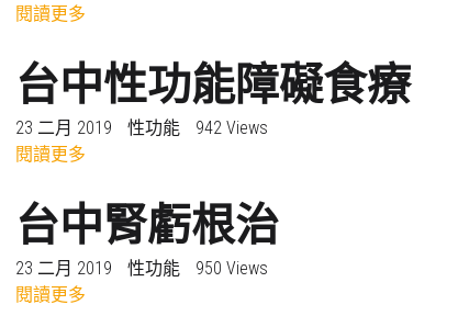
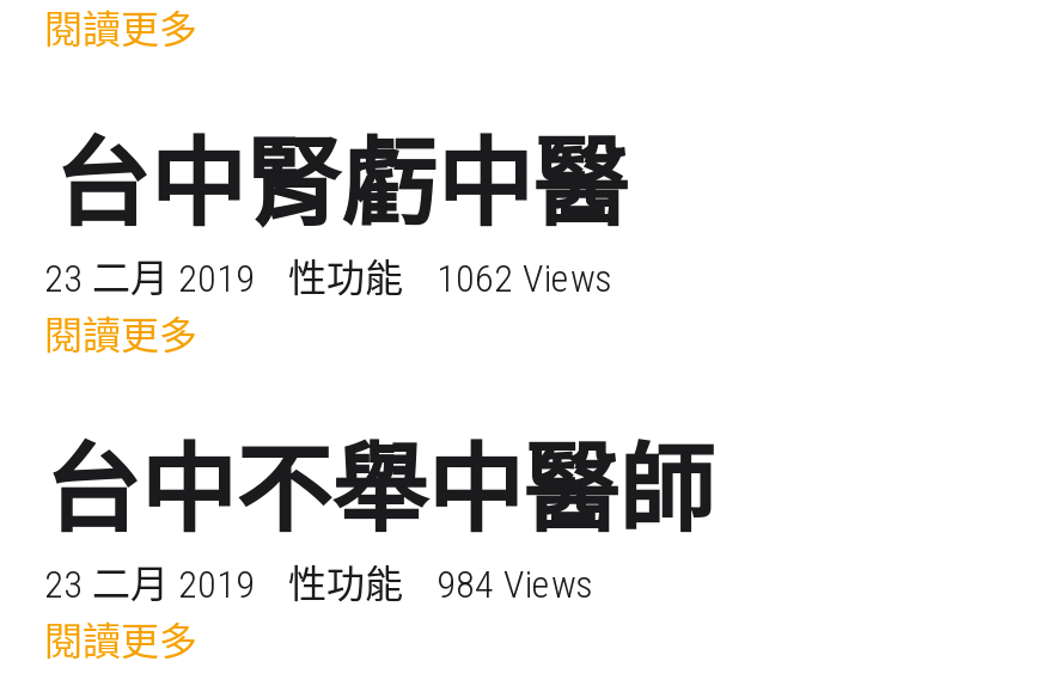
[15,60,411,111] 台中性功能障礙食療 -> [54,130,628,242] 台中腎虧中醫
[15,118,268,139] 23 二月 2019 性功能 942 Views -> [44,257,614,302] 23 二月 2019 性功能 1062 Views
[15,200,279,252] 台中腎虧根治 -> [44,436,714,548] 台中不舉中醫師
[15,258,268,279] 23 二月 2019 性功能 950 Views -> [44,563,594,608] 23 二月 2019 性功能 984 Views

